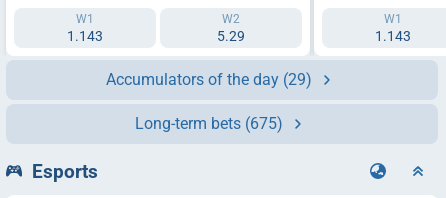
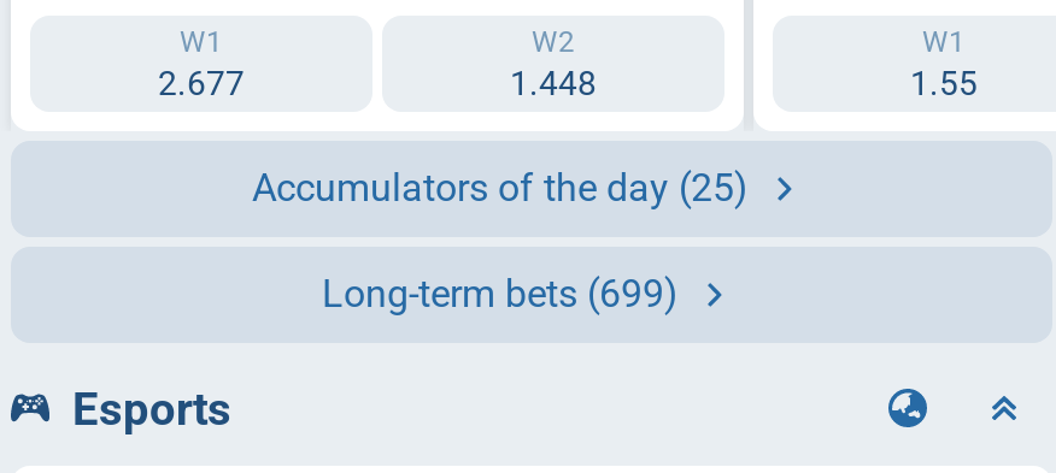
[67,27,103,43] 1.143 -> [158,63,245,101] 2.677
[217,27,245,43] 5.29 -> [510,63,597,101] 1.448
[375,27,411,43] 1.143 -> [910,63,978,101] 1.55
[106,69,312,88] Accumulators of the day (29) -> [252,164,749,209] Accumulators of the day (25)
[135,113,283,132] Long-term bets (675) -> [322,270,679,315] Long-term bets (699)

